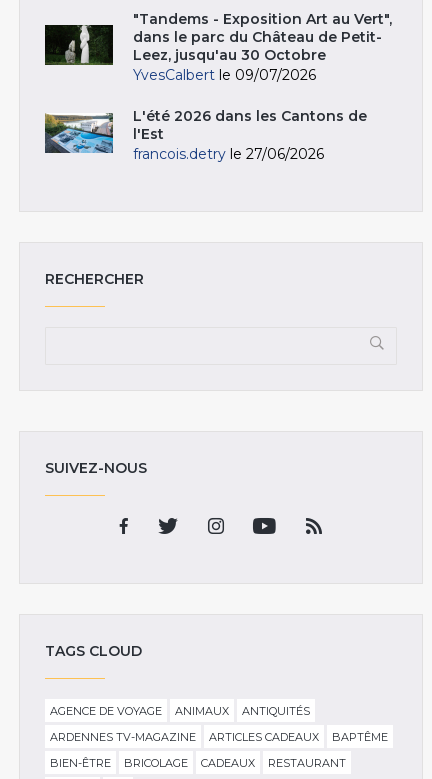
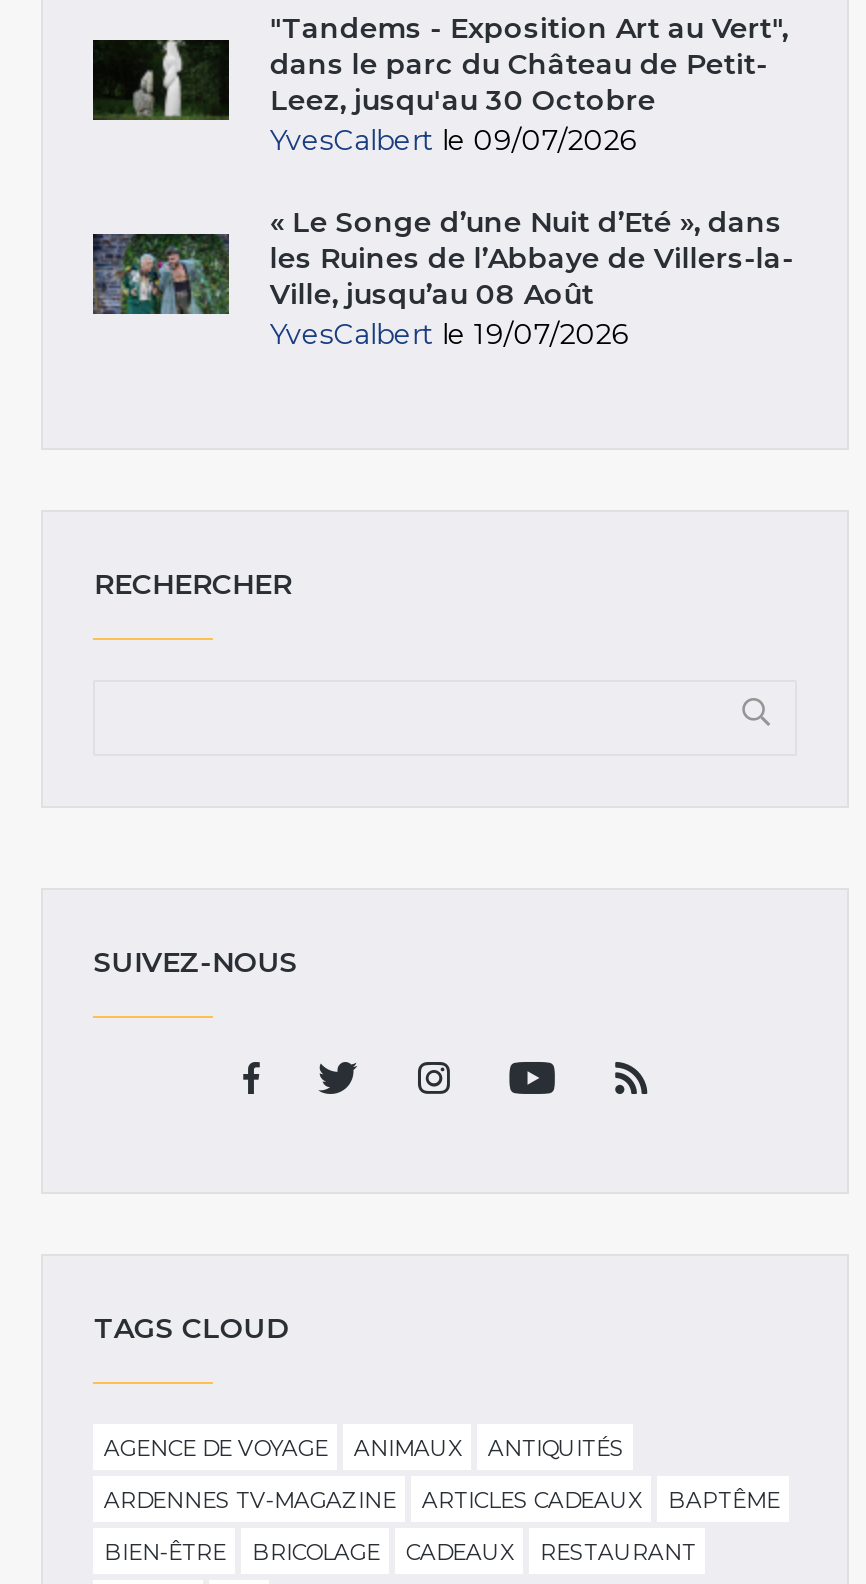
[44,107,367,163] [image] | L'été 2026 dans les Cantons de | l'Est | francois.detry le 27/06/2026 -> [93,203,794,351] [image] | « Le Songe d’une Nuit d’Eté », dans | les Ruines de l’Abbaye de Villers-la- | Ville, jusqu’au 08 Août | YvesCalbert le 19/07/2026

